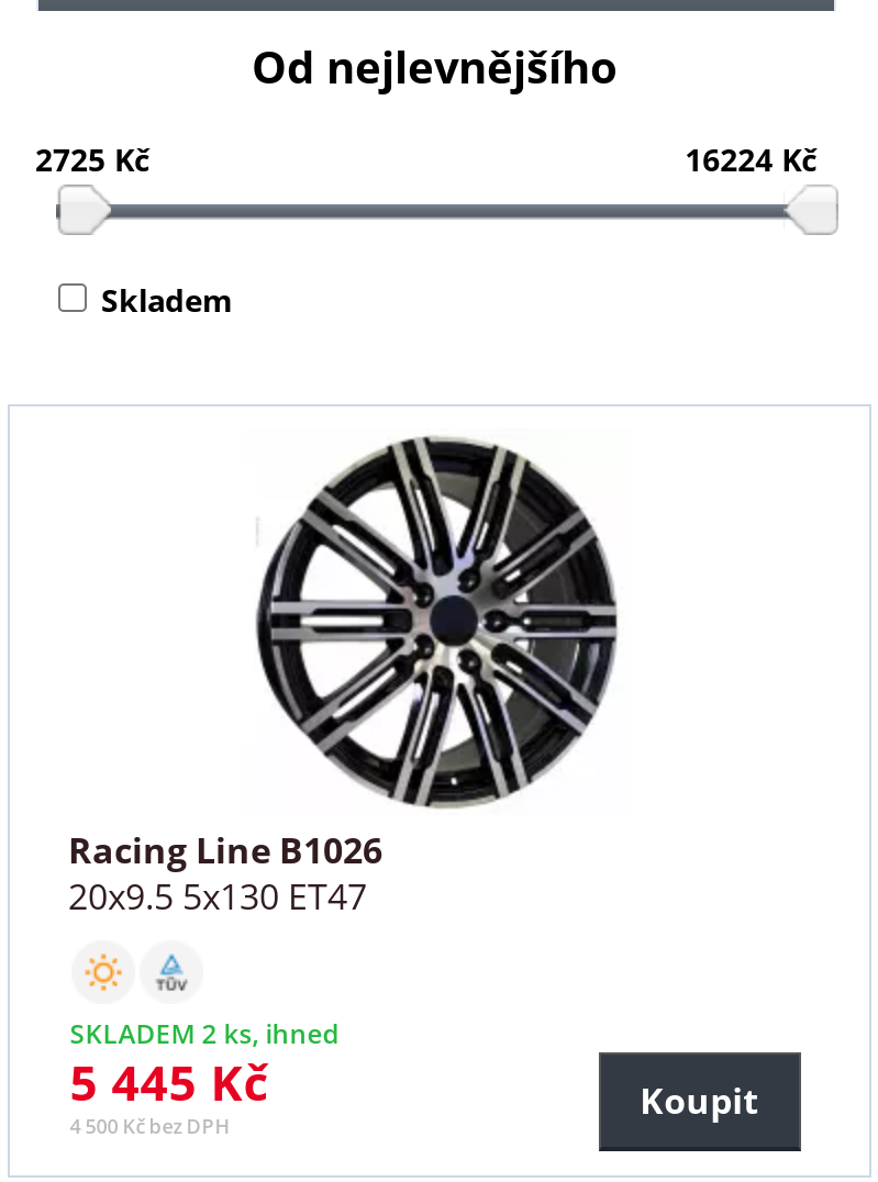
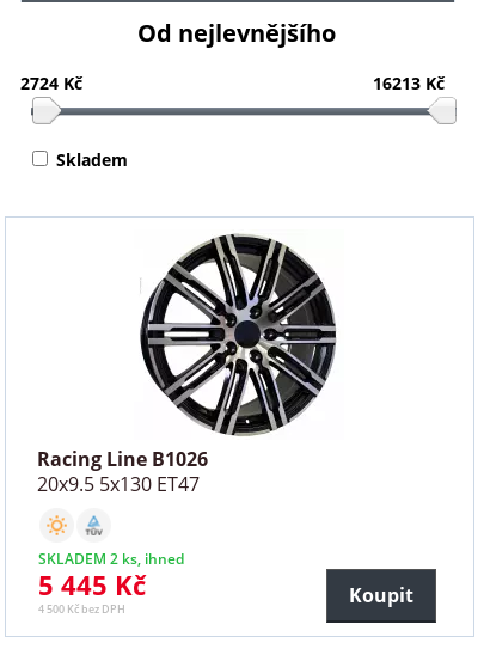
[35,138,149,180] 2725 Kč -> [20,72,82,94] 2724 Kč
[685,138,817,180] 16224 Kč -> [373,72,445,94] 16213 Kč

